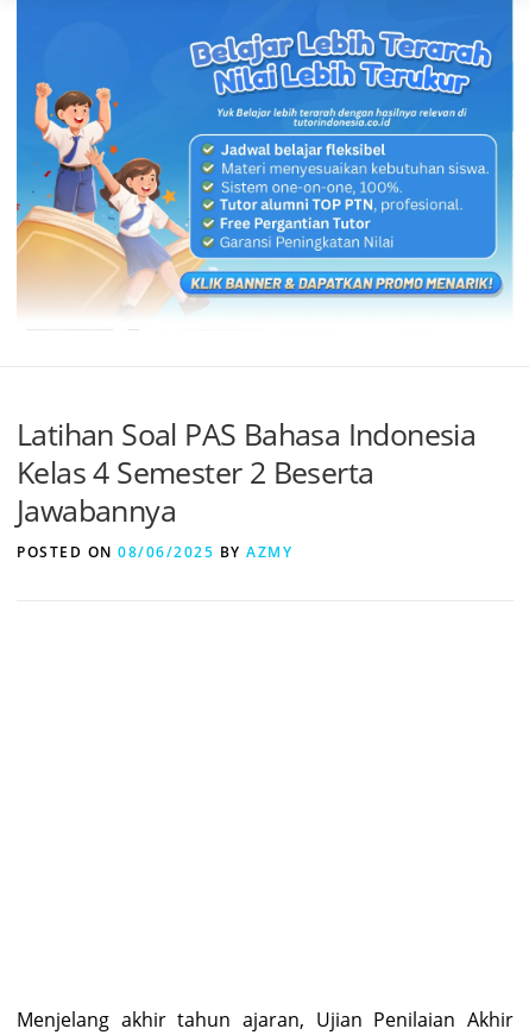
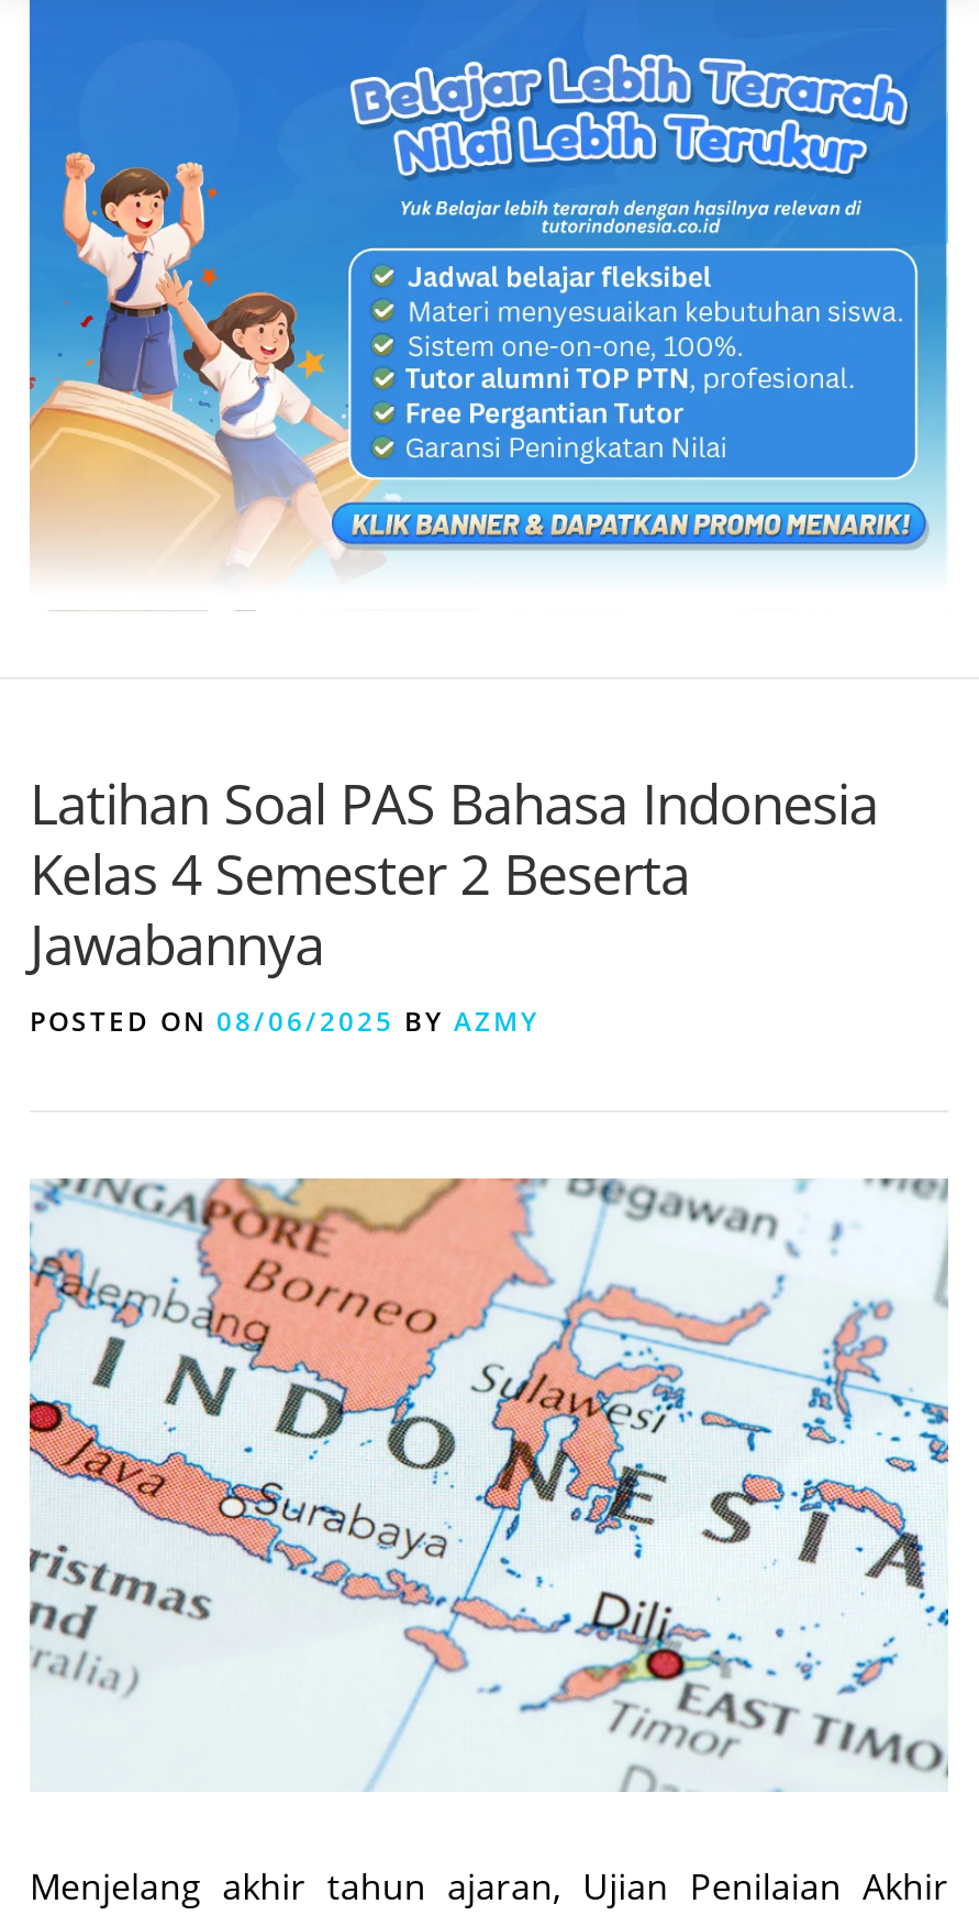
none -> [27,1176,950,1794] [image]

